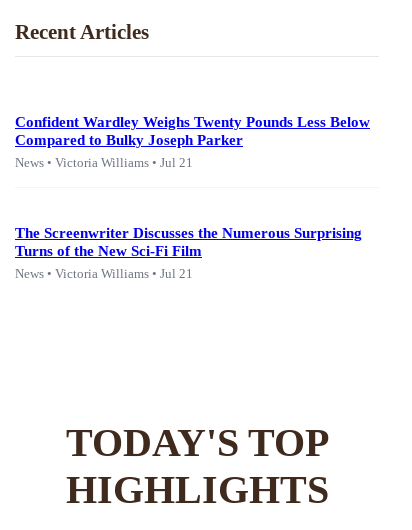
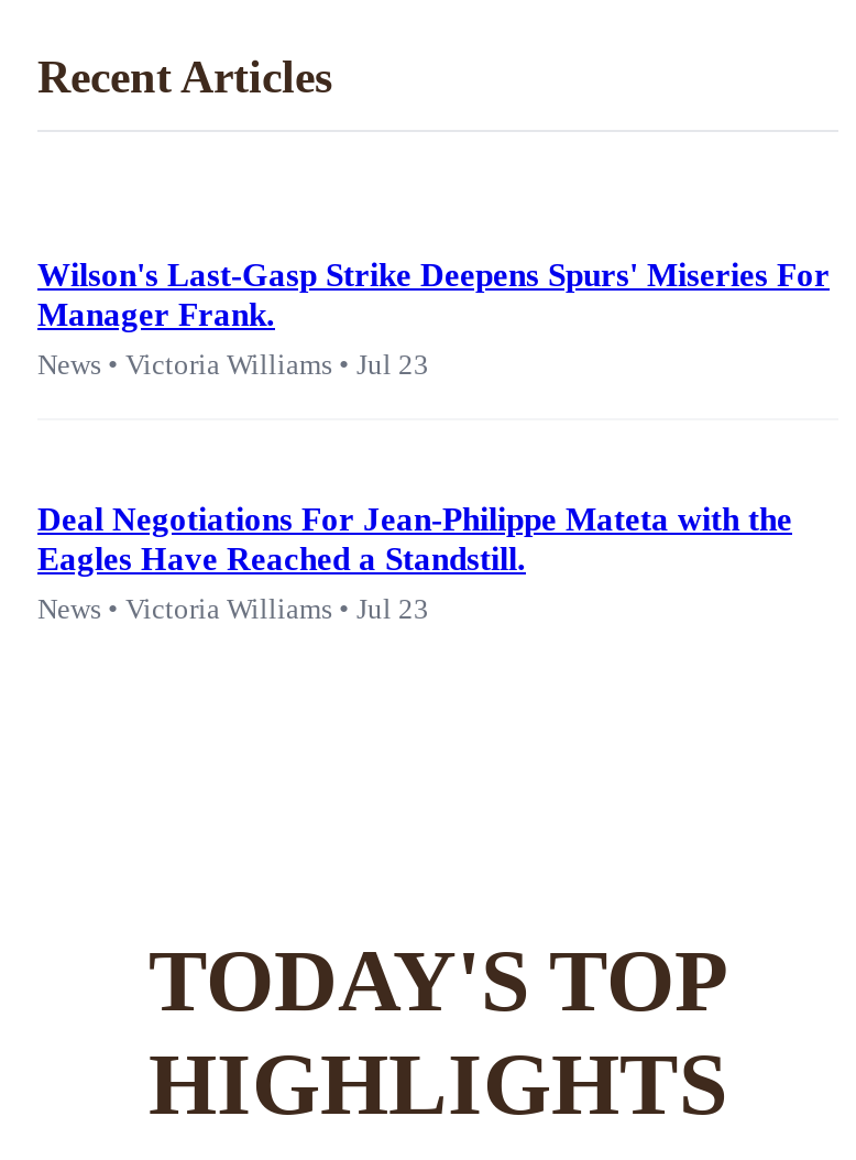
[15,113,370,148] Confident Wardley Weighs Twenty Pounds Less Below | Compared to Bulky Joseph Parker -> [37,255,830,332] Wilson's Last-Gasp Strike Deepens Spurs' Miseries For | Manager Frank.
[15,156,193,170] News • Victoria Williams • Jul 21 -> [37,350,429,380] News • Victoria Williams • Jul 23
[15,224,362,259] The Screenwriter Discusses the Numerous Surprising | Turns of the New Sci-Fi Film -> [37,500,792,577] Deal Negotiations For Jean-Philippe Mateta with the | Eagles Have Reached a Standstill.
[15,267,193,281] News • Victoria Williams • Jul 21 -> [37,594,429,625] News • Victoria Williams • Jul 23

